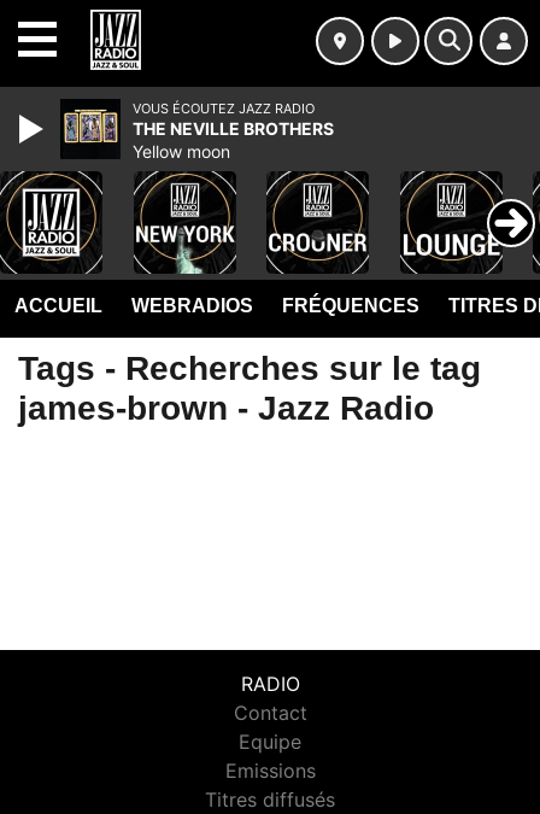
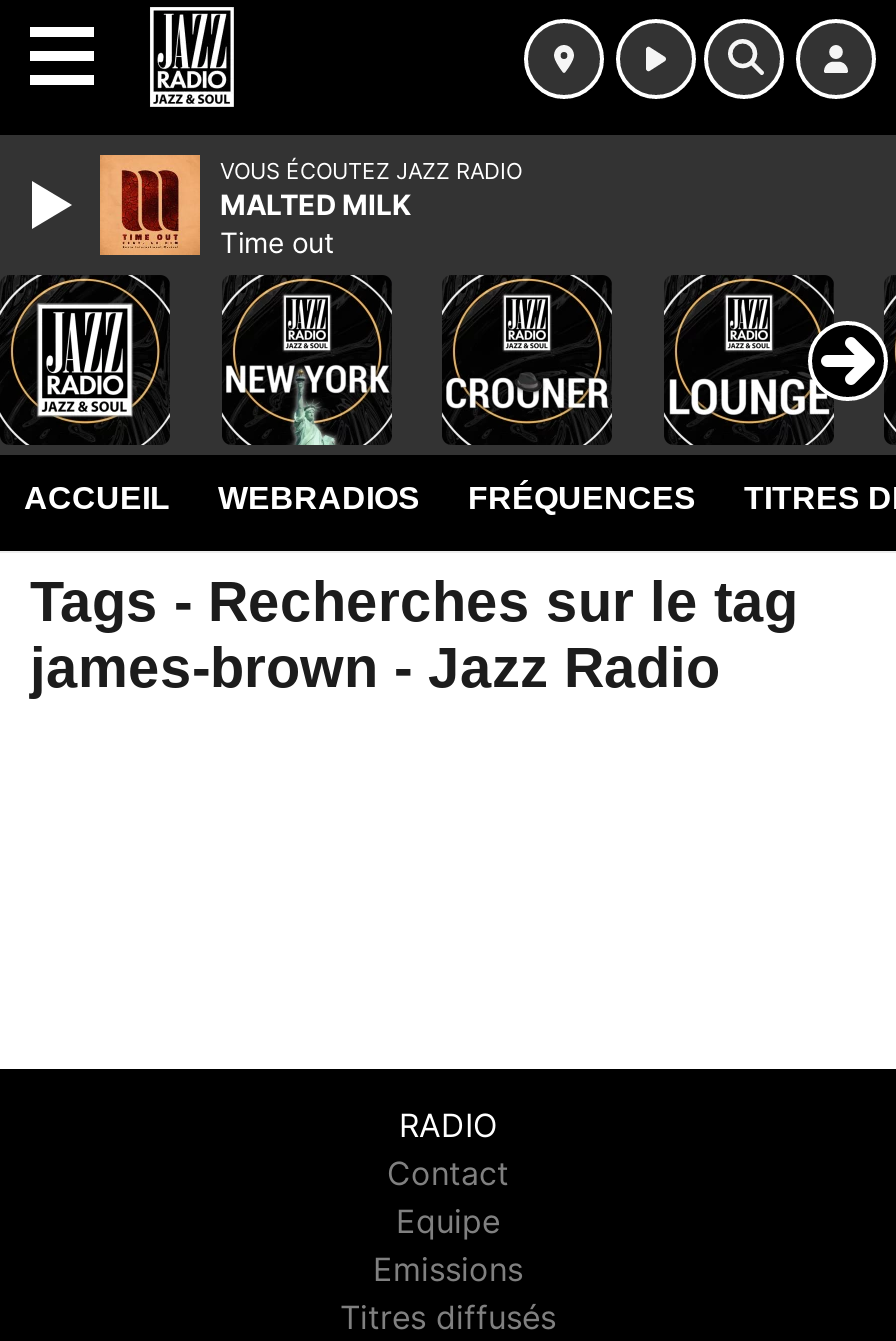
[60,99,334,162] [image] | THE NEVILLE BROTHERS | Yellow moon -> [98,153,412,259] [image] | MALTED MILK | Time out

